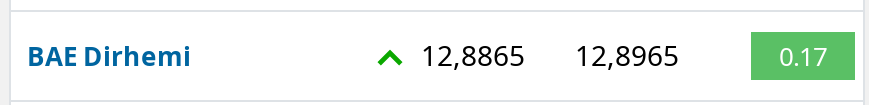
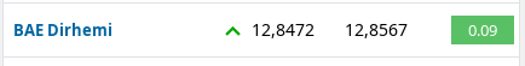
[421,36,525,74] 12,8865 -> [252,18,315,41] 12,8472
[575,36,679,74] 12,8965 -> [345,18,408,41] 12,8567
[779,38,827,74] 0.17 -> [468,19,497,41] 0.09

